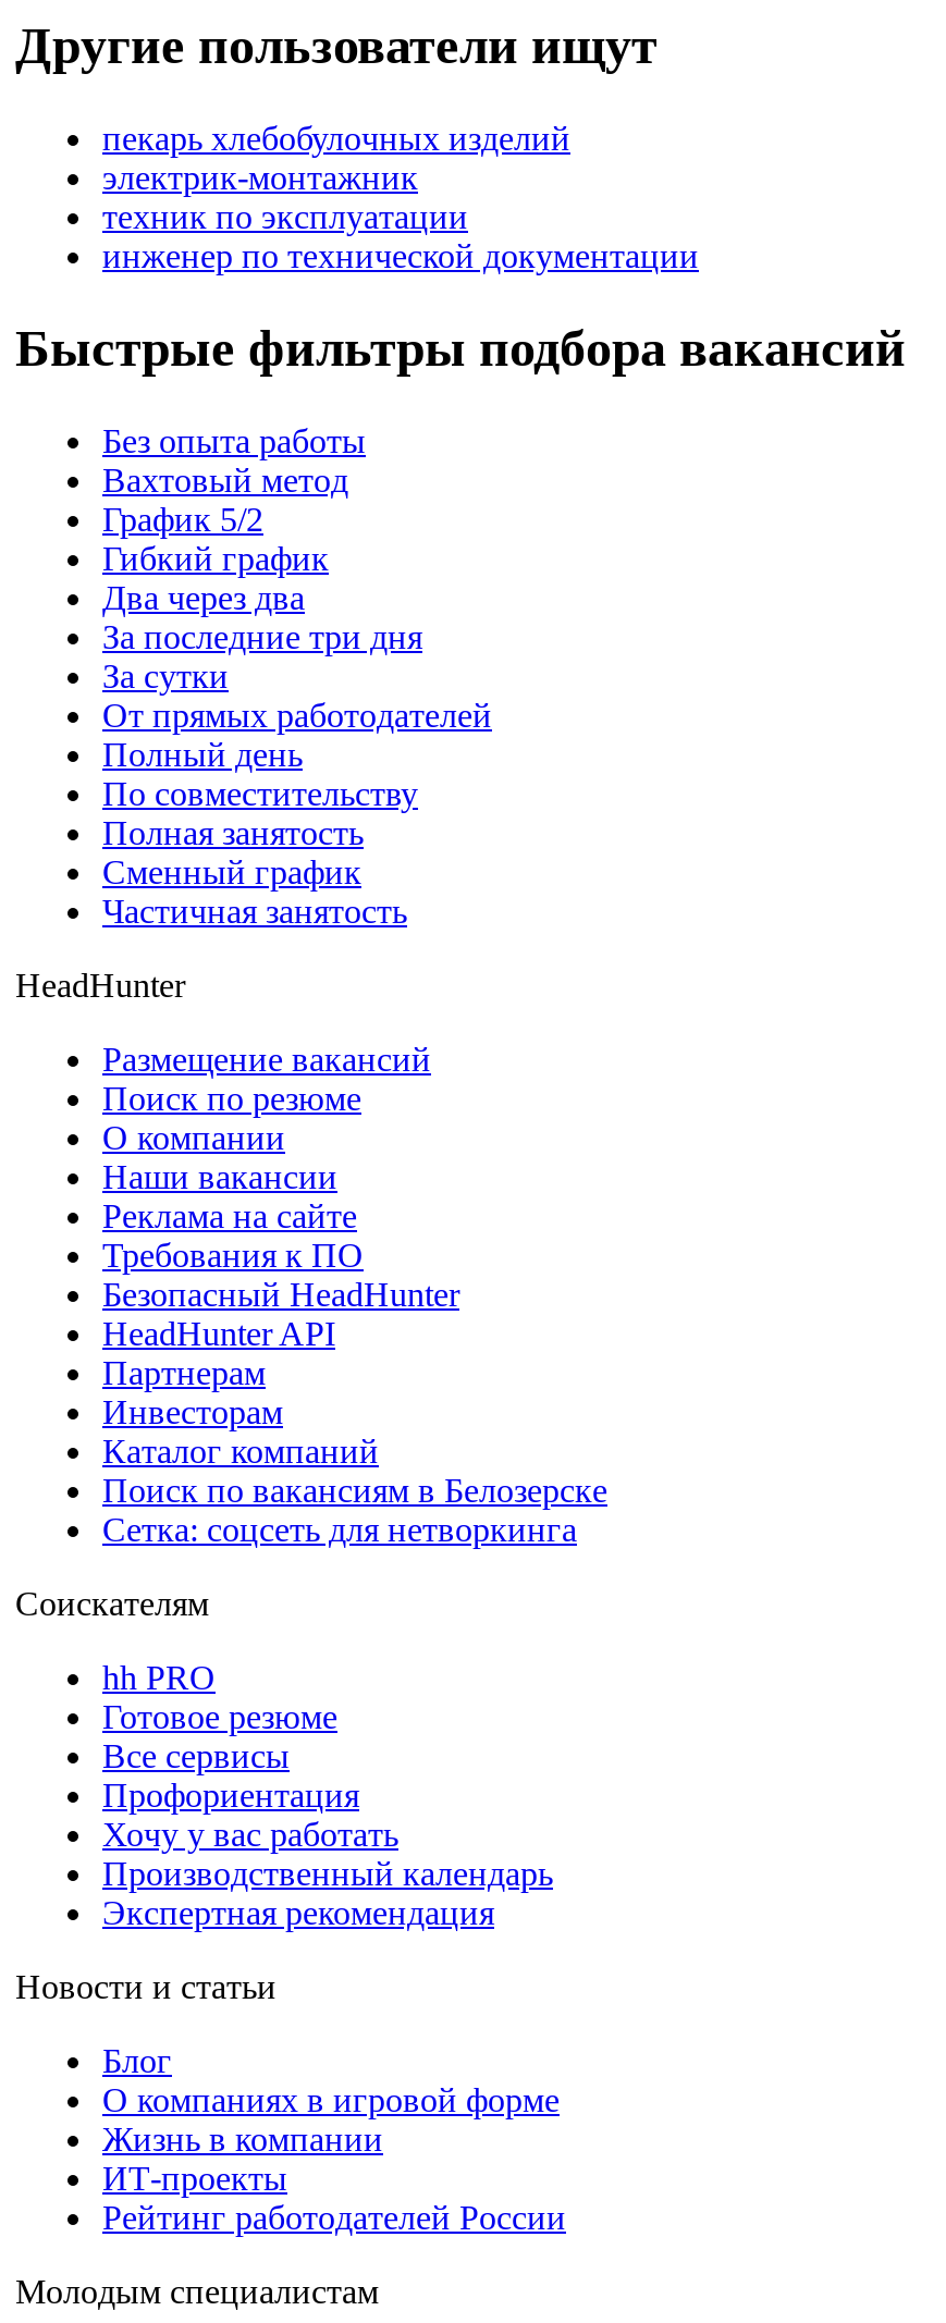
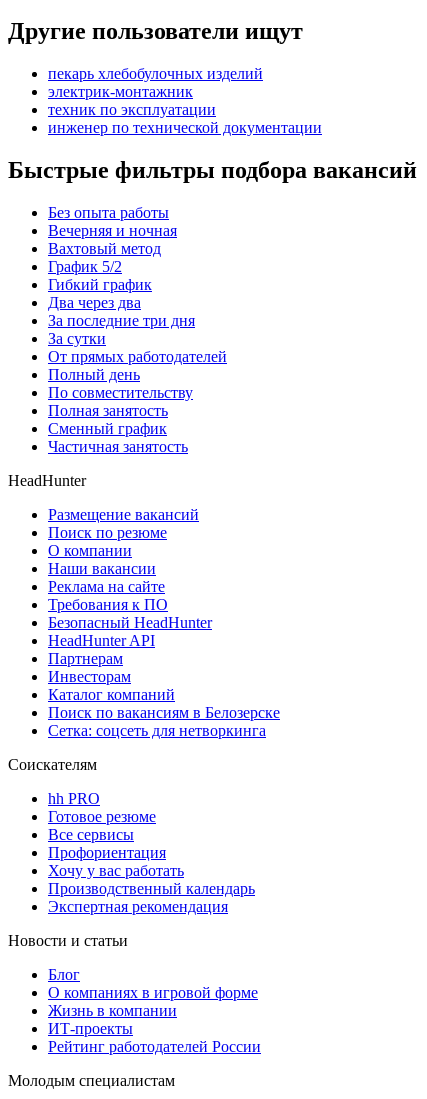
none -> [48,222,177,239] Вечерняя и ночная

